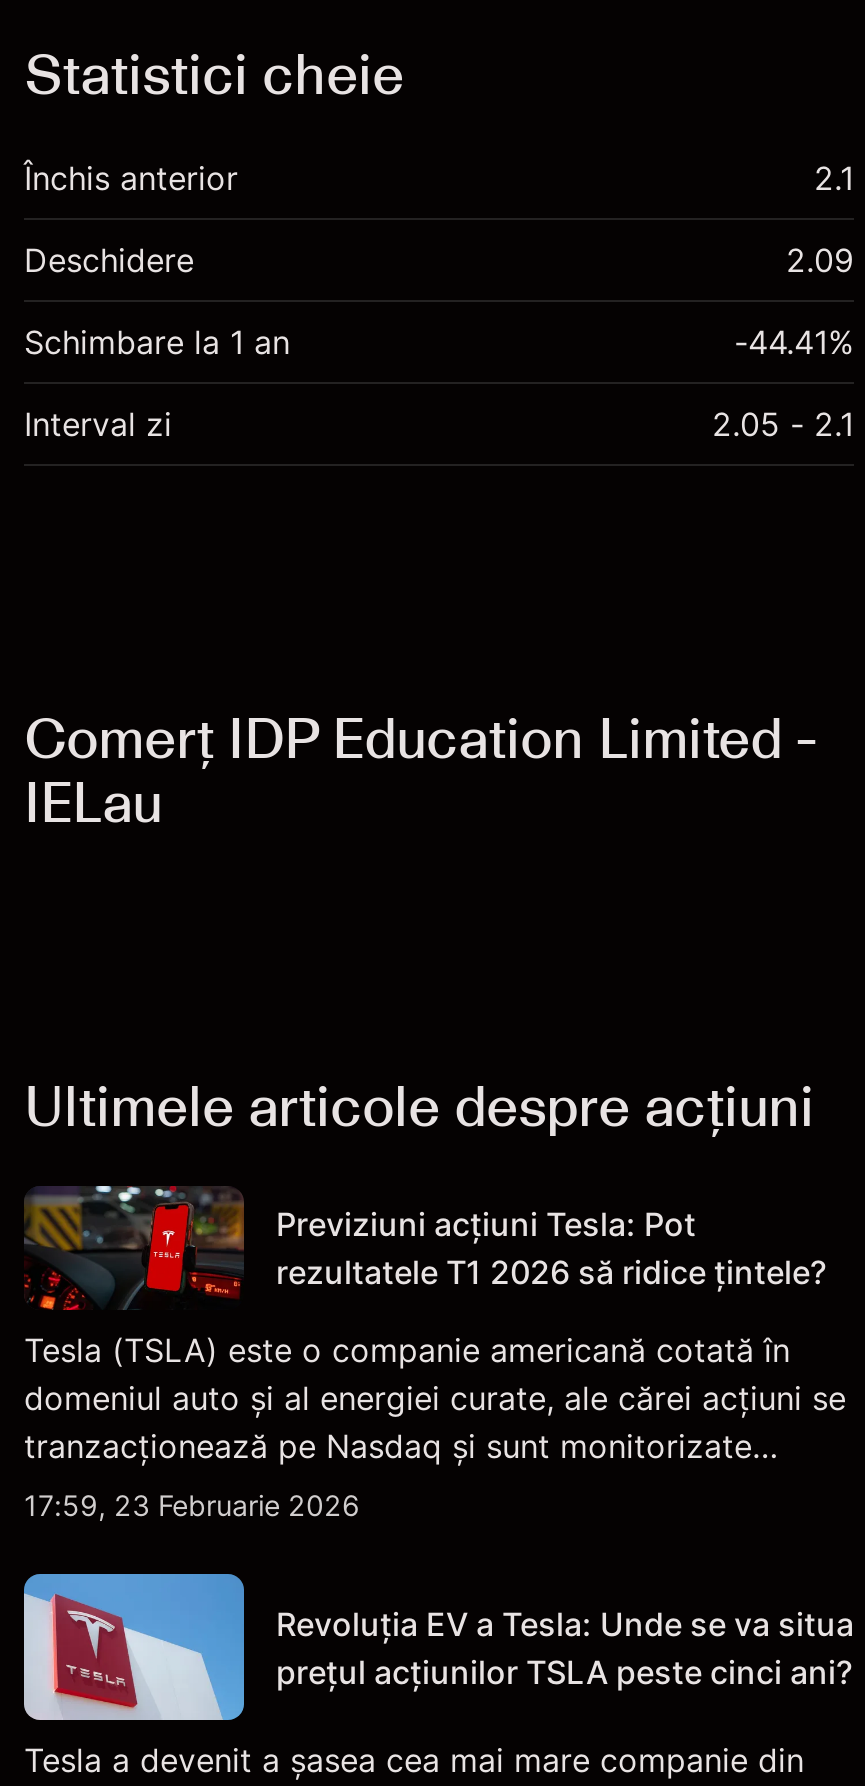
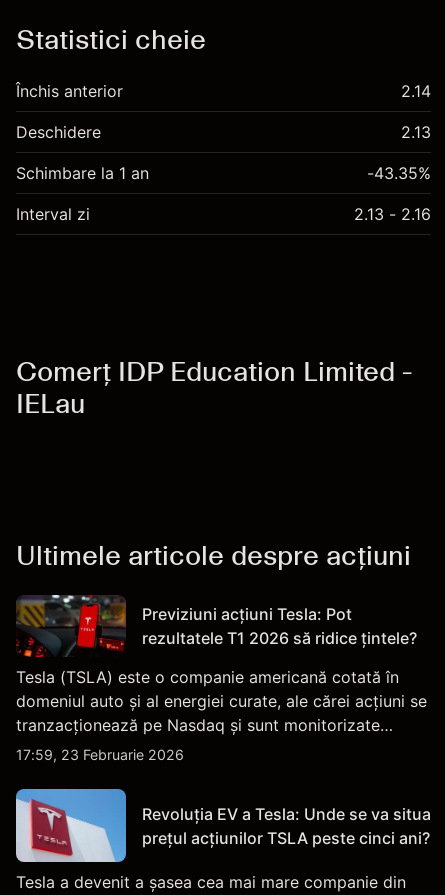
[814,158,854,198] 2.1 -> [401,81,431,101] 2.14
[786,240,854,280] 2.09 -> [401,122,431,142] 2.13
[734,322,854,362] -44.41% -> [367,163,431,183] -43.35%
[712,404,854,444] 2.05 - 2.1 -> [354,204,431,224] 2.13 - 2.16

